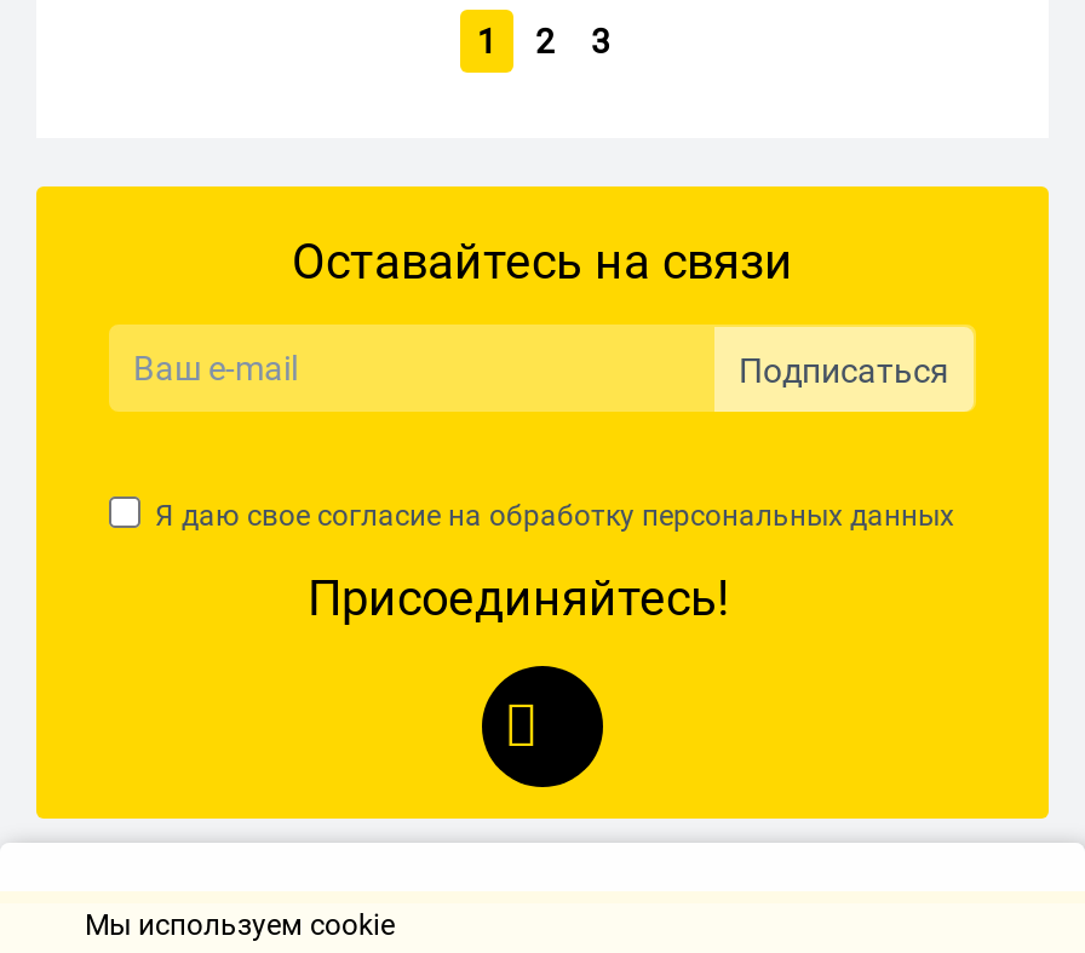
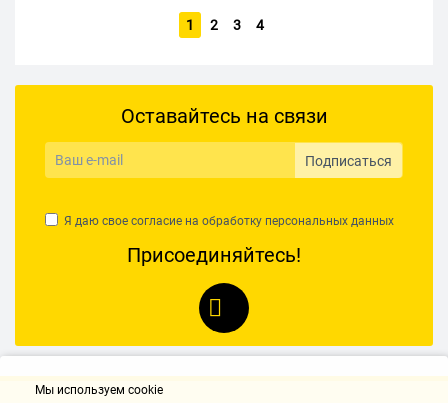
none -> [255,17,263,33] 4

